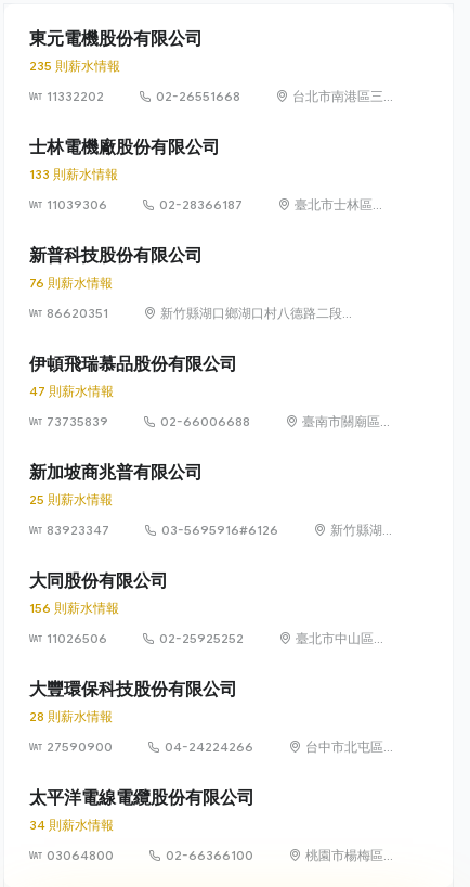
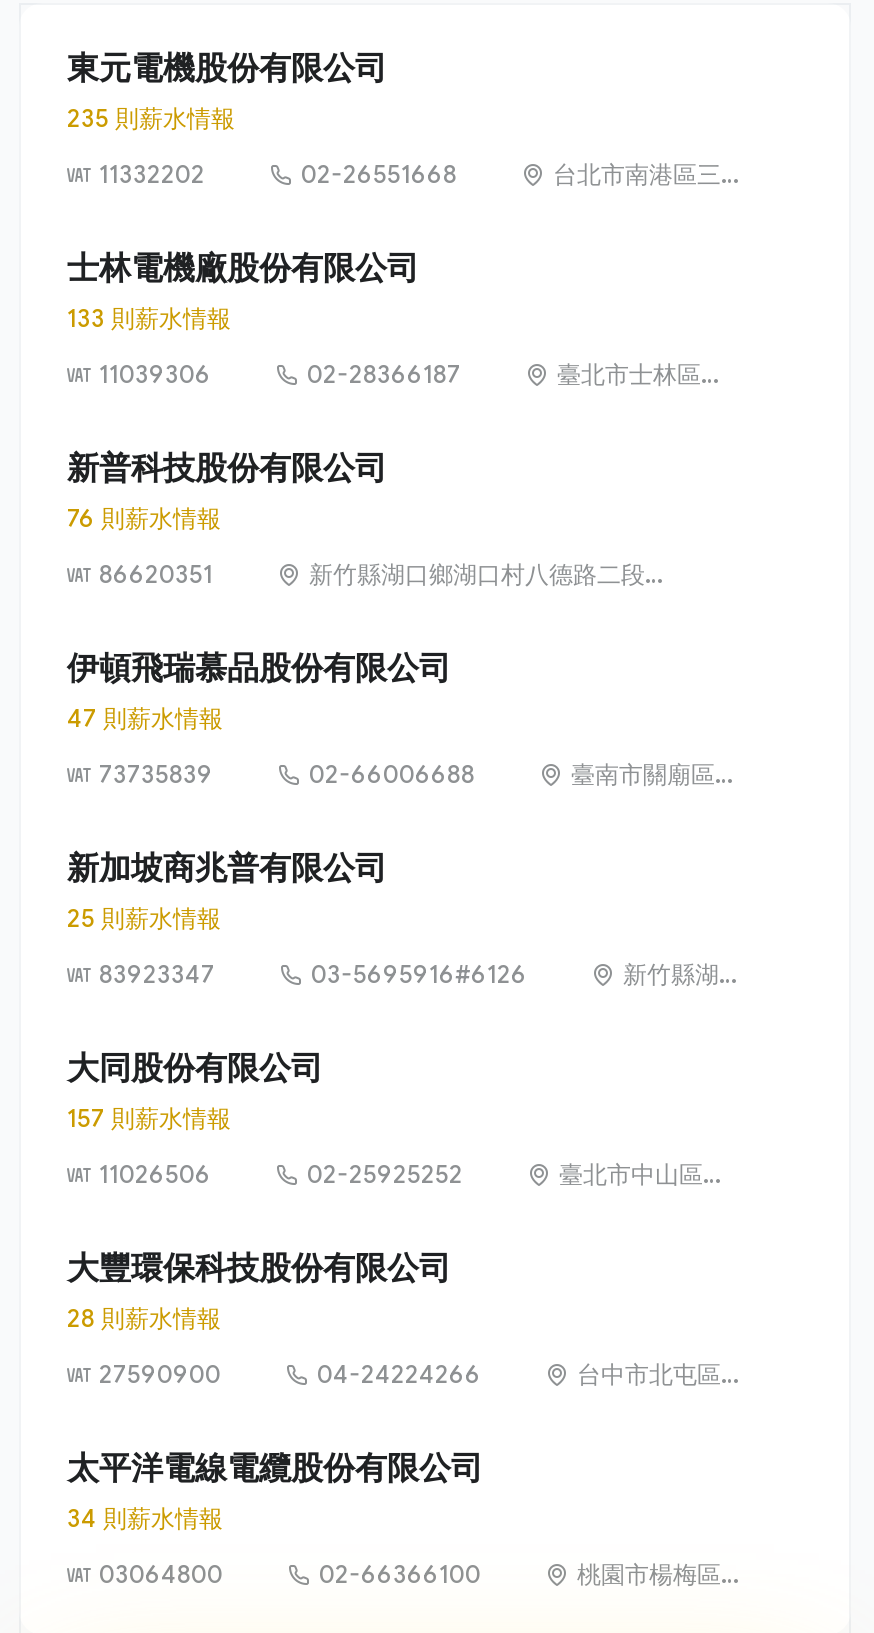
[29,599,119,616] 156 則薪水情報 -> [67,1103,231,1133] 157 則薪水情報

